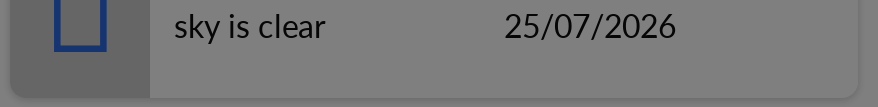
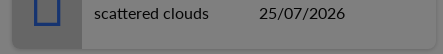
[174,6,326,44] sky is clear -> [94,3,209,22] scattered clouds

